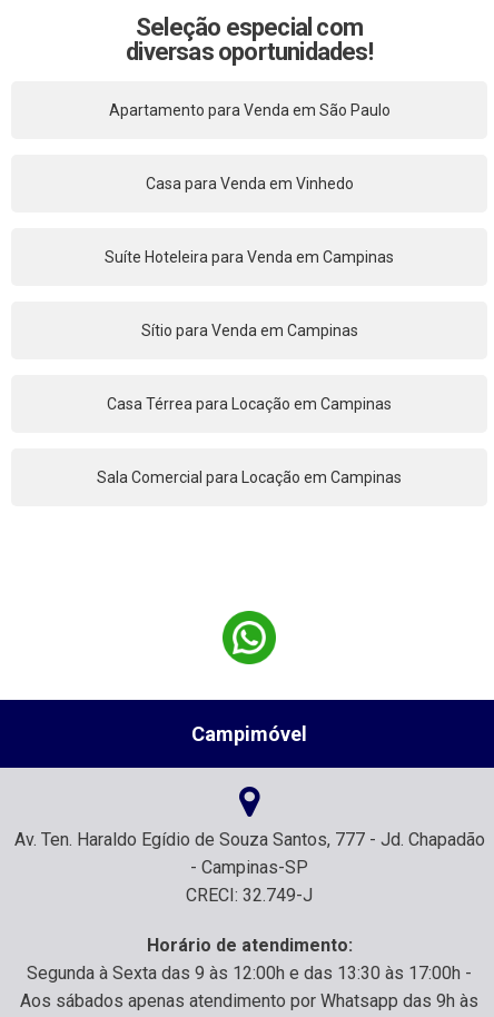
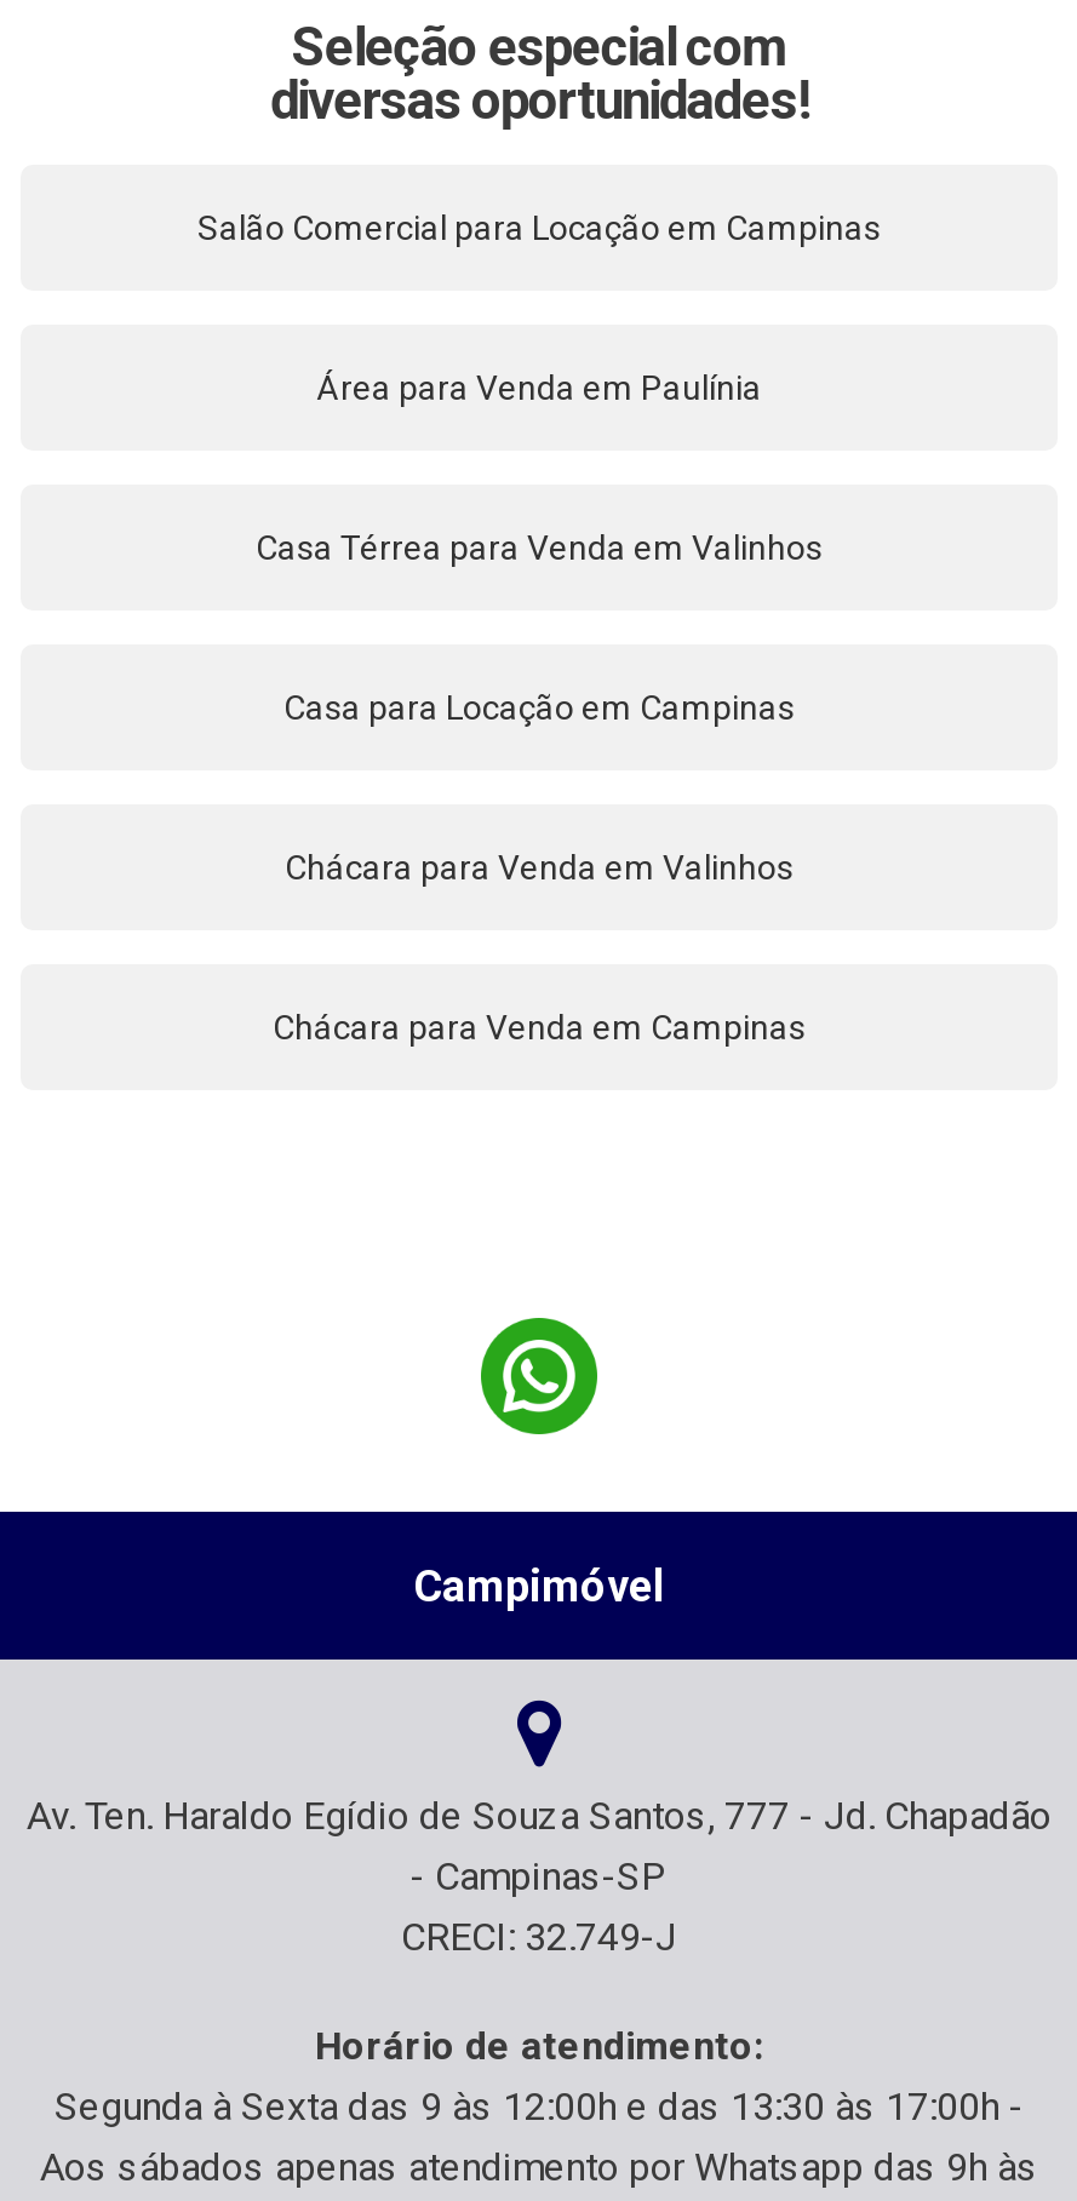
[108,101,390,119] Apartamento para Venda em São Paulo -> [197,208,881,247] Salão Comercial para Locação em Campinas
[145,175,353,192] Casa para Venda em Vinhedo -> [316,368,762,407] Área para Venda em Paulínia
[105,248,394,266] Suíte Hoteleira para Venda em Campinas -> [256,528,823,567] Casa Térrea para Venda em Valinhos
[141,322,358,339] Sítio para Venda em Campinas -> [283,688,795,727] Casa para Locação em Campinas
[107,395,392,413] Casa Térrea para Locação em Campinas -> [285,848,794,887] Chácara para Venda em Valinhos
[97,468,402,486] Sala Comercial para Locação em Campinas -> [273,1008,806,1047] Chácara para Venda em Campinas

